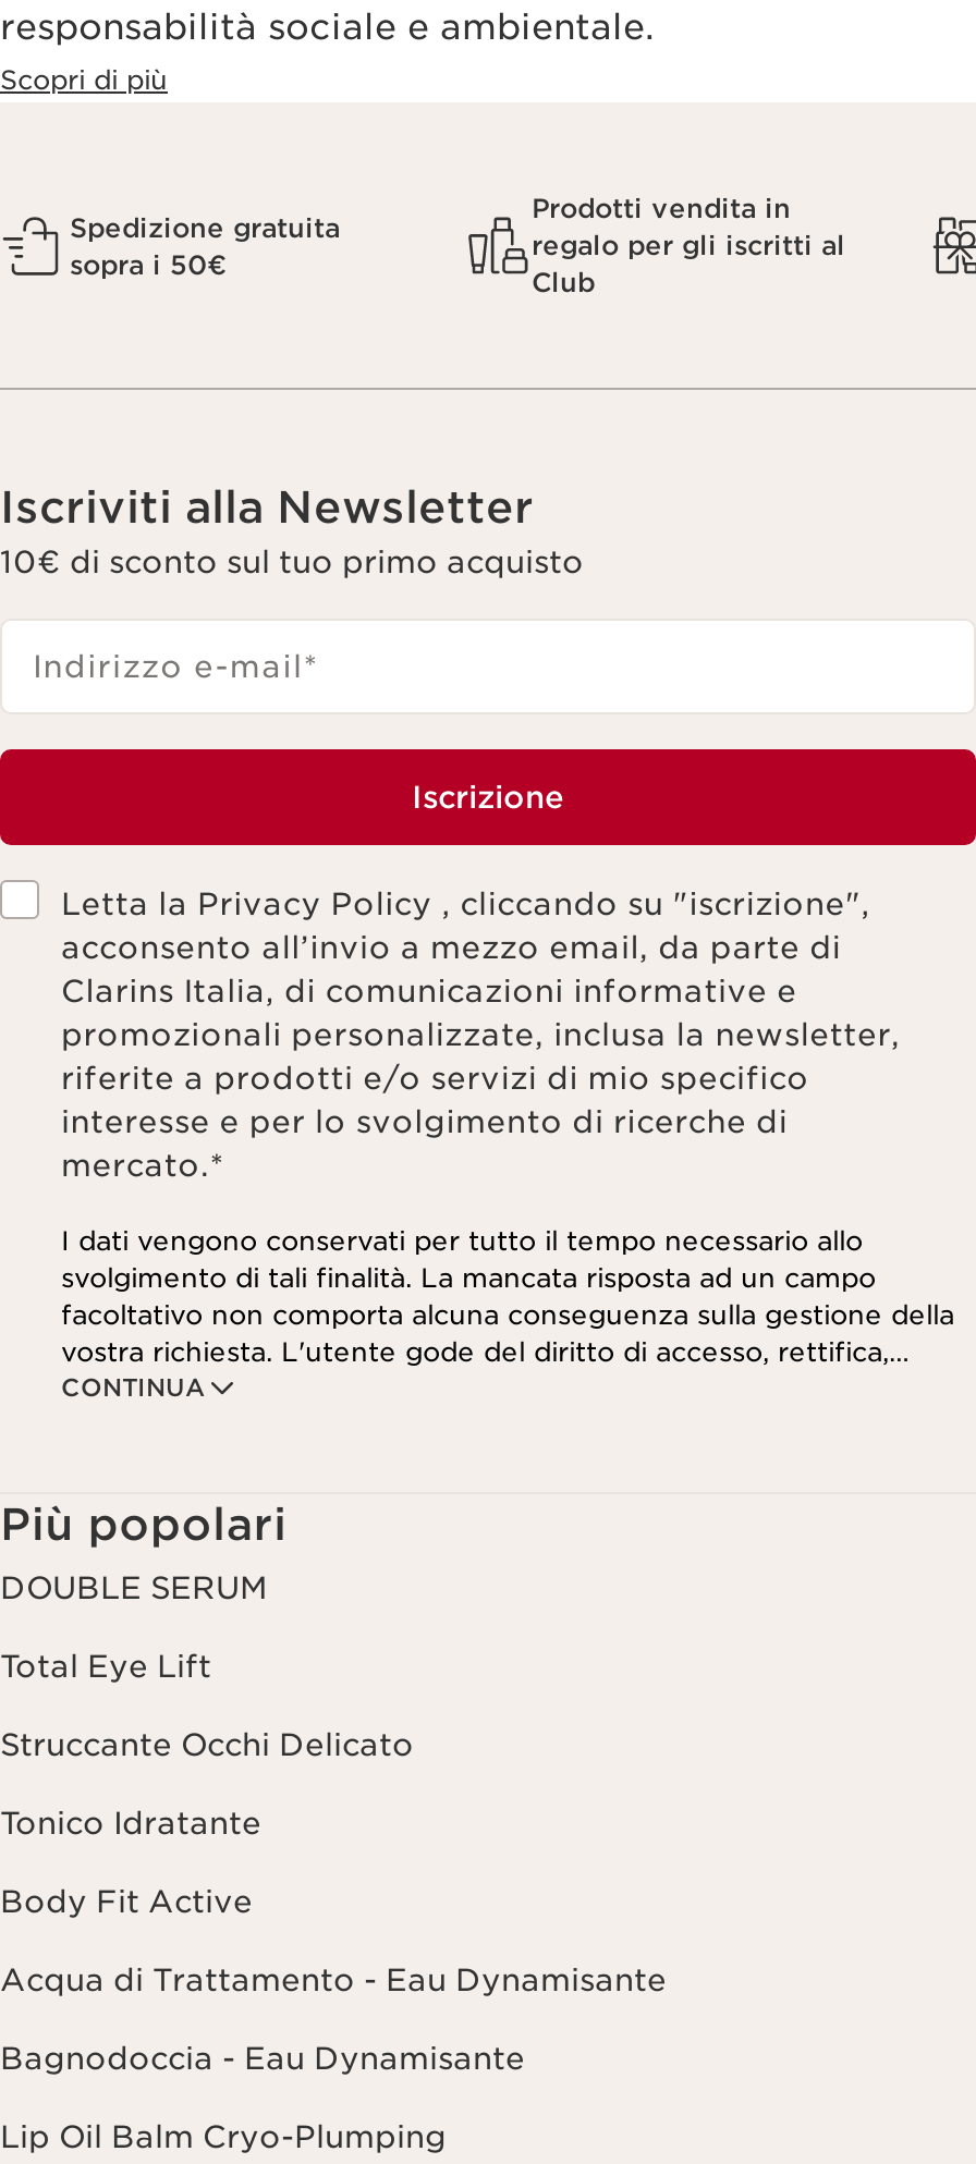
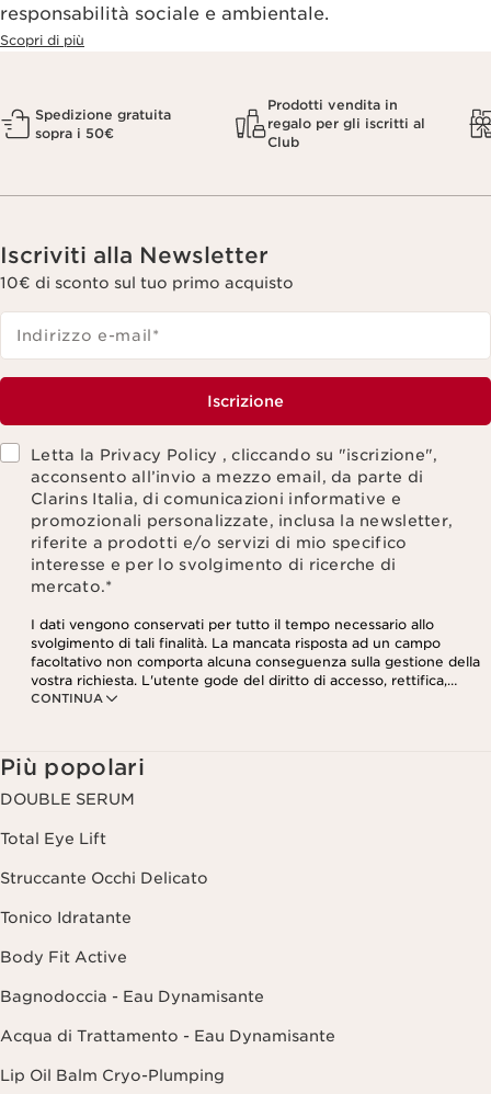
moved [0,1963,667,1997] -> [0,1027,335,1045]: Acqua di Trattamento - Eau Dynamisante
moved [0,2041,525,2076] -> [0,988,264,1005]: Bagnodoccia - Eau Dynamisante

